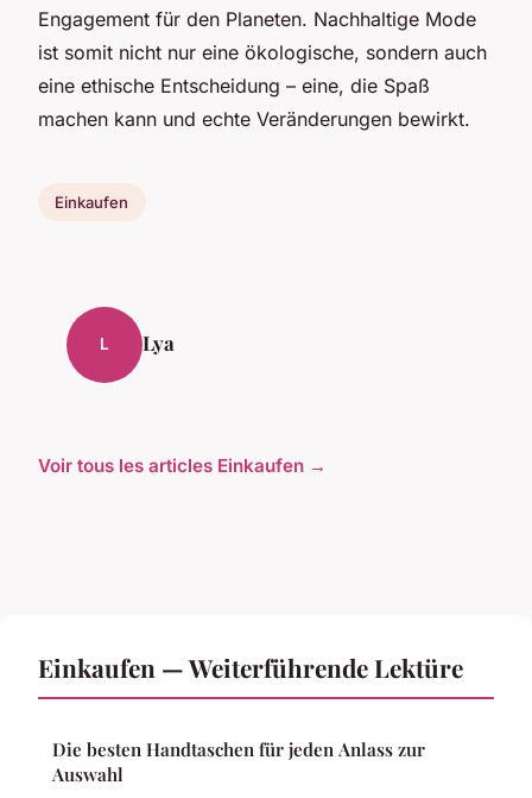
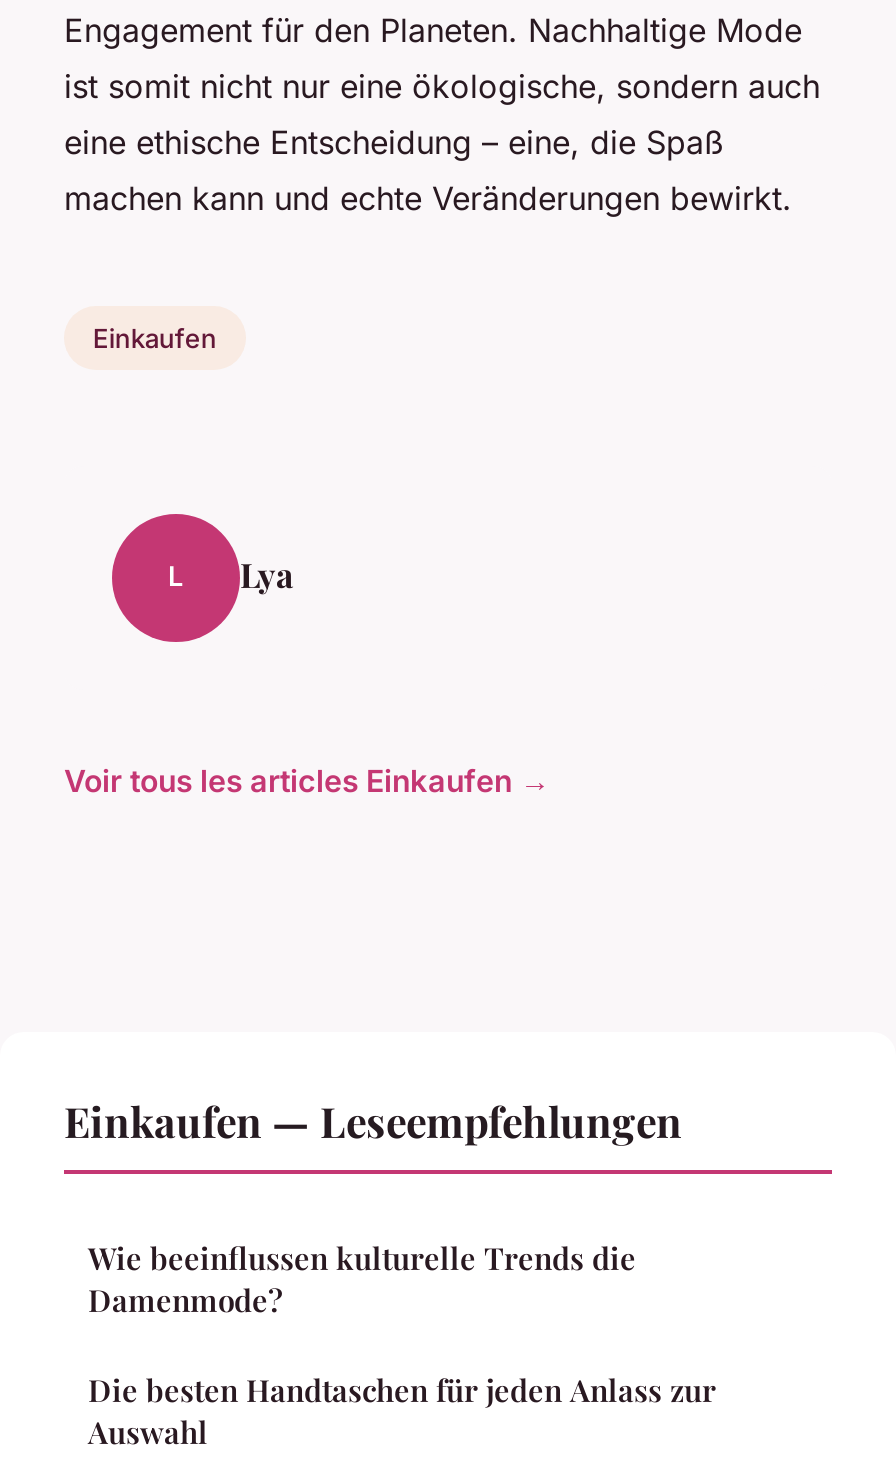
[38,650,463,683] Einkaufen — Weiterführende Lektüre -> [64,1091,682,1319] Einkaufen — Leseempfehlungen | Wie beeinflussen kulturelle Trends die | Damenmode?

